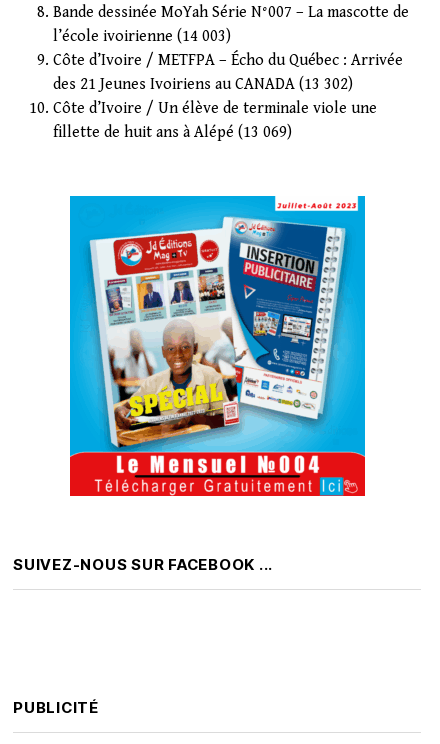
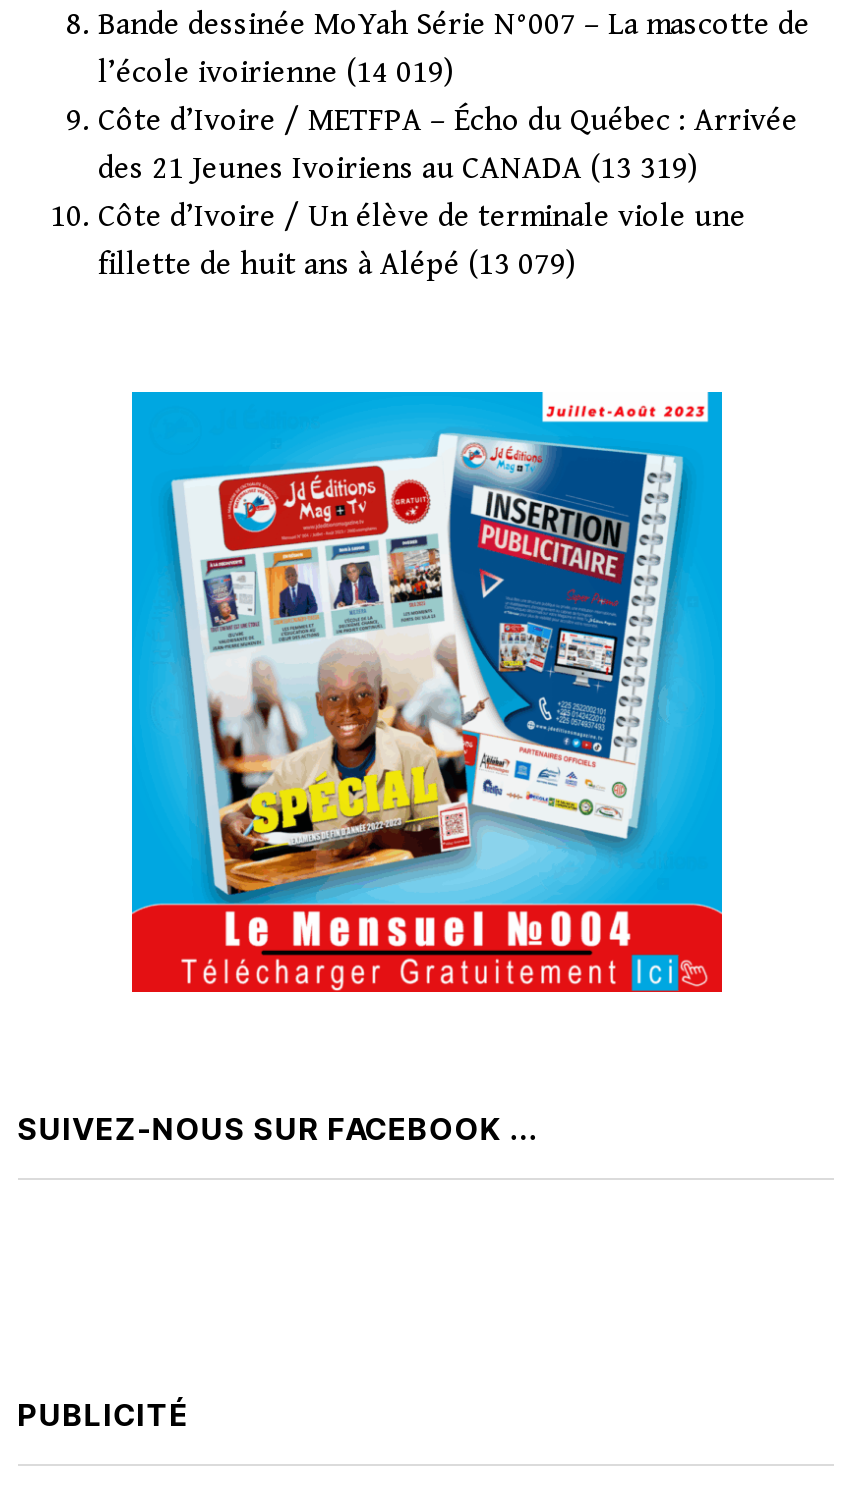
[53,27,231,46] l’école ivoirienne (14 003) -> [98,54,454,92] l’école ivoirienne (14 019)
[53,75,353,94] des 21 Jeunes Ivoiriens au CANADA (13 302) -> [98,150,698,188] des 21 Jeunes Ivoiriens au CANADA (13 319)
[53,123,292,142] fillette de huit ans à Alépé (13 069) -> [98,246,576,284] fillette de huit ans à Alépé (13 079)

